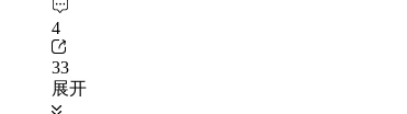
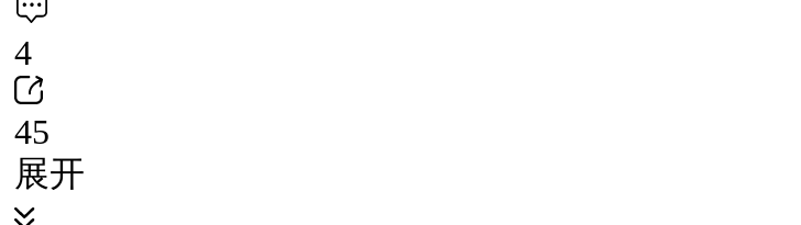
[52,59,69,77] 33 -> [14,114,50,151] 45

